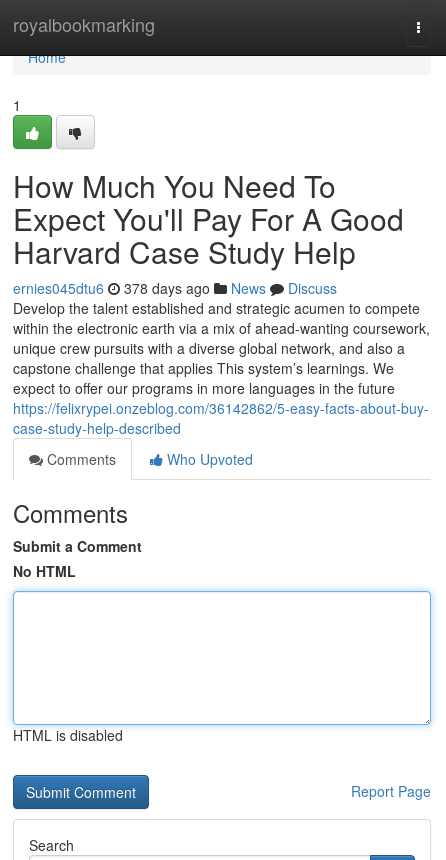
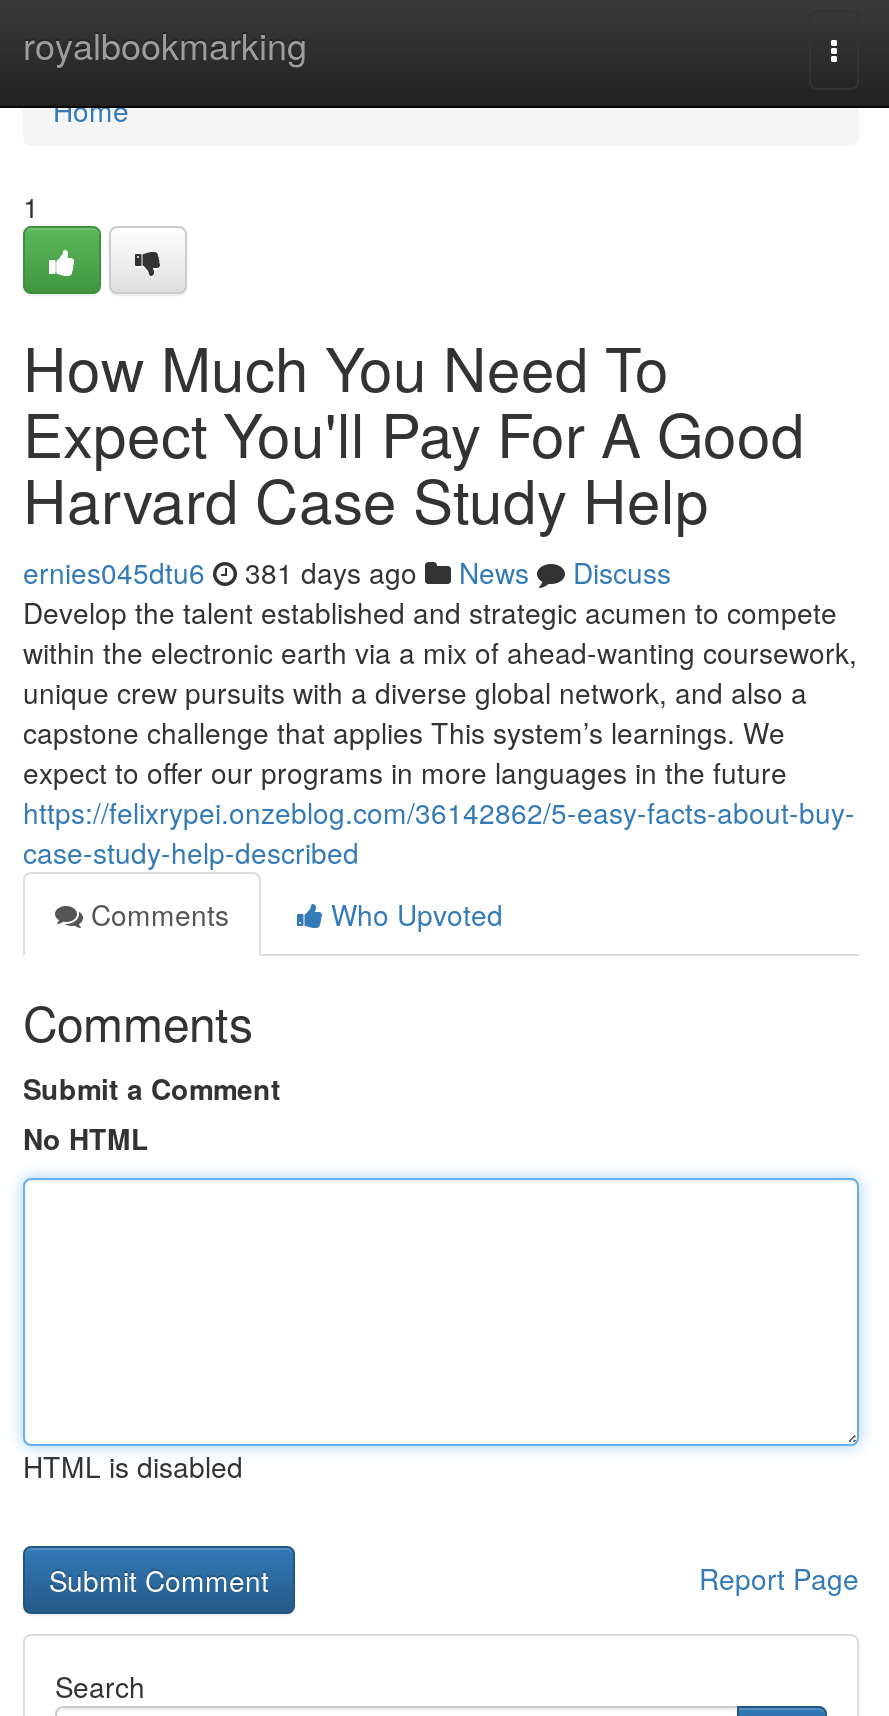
[13,278,337,298] ernies045dtu6 378 days ago News Discuss -> [23,552,671,592] ernies045dtu6 381 days ago News Discuss

